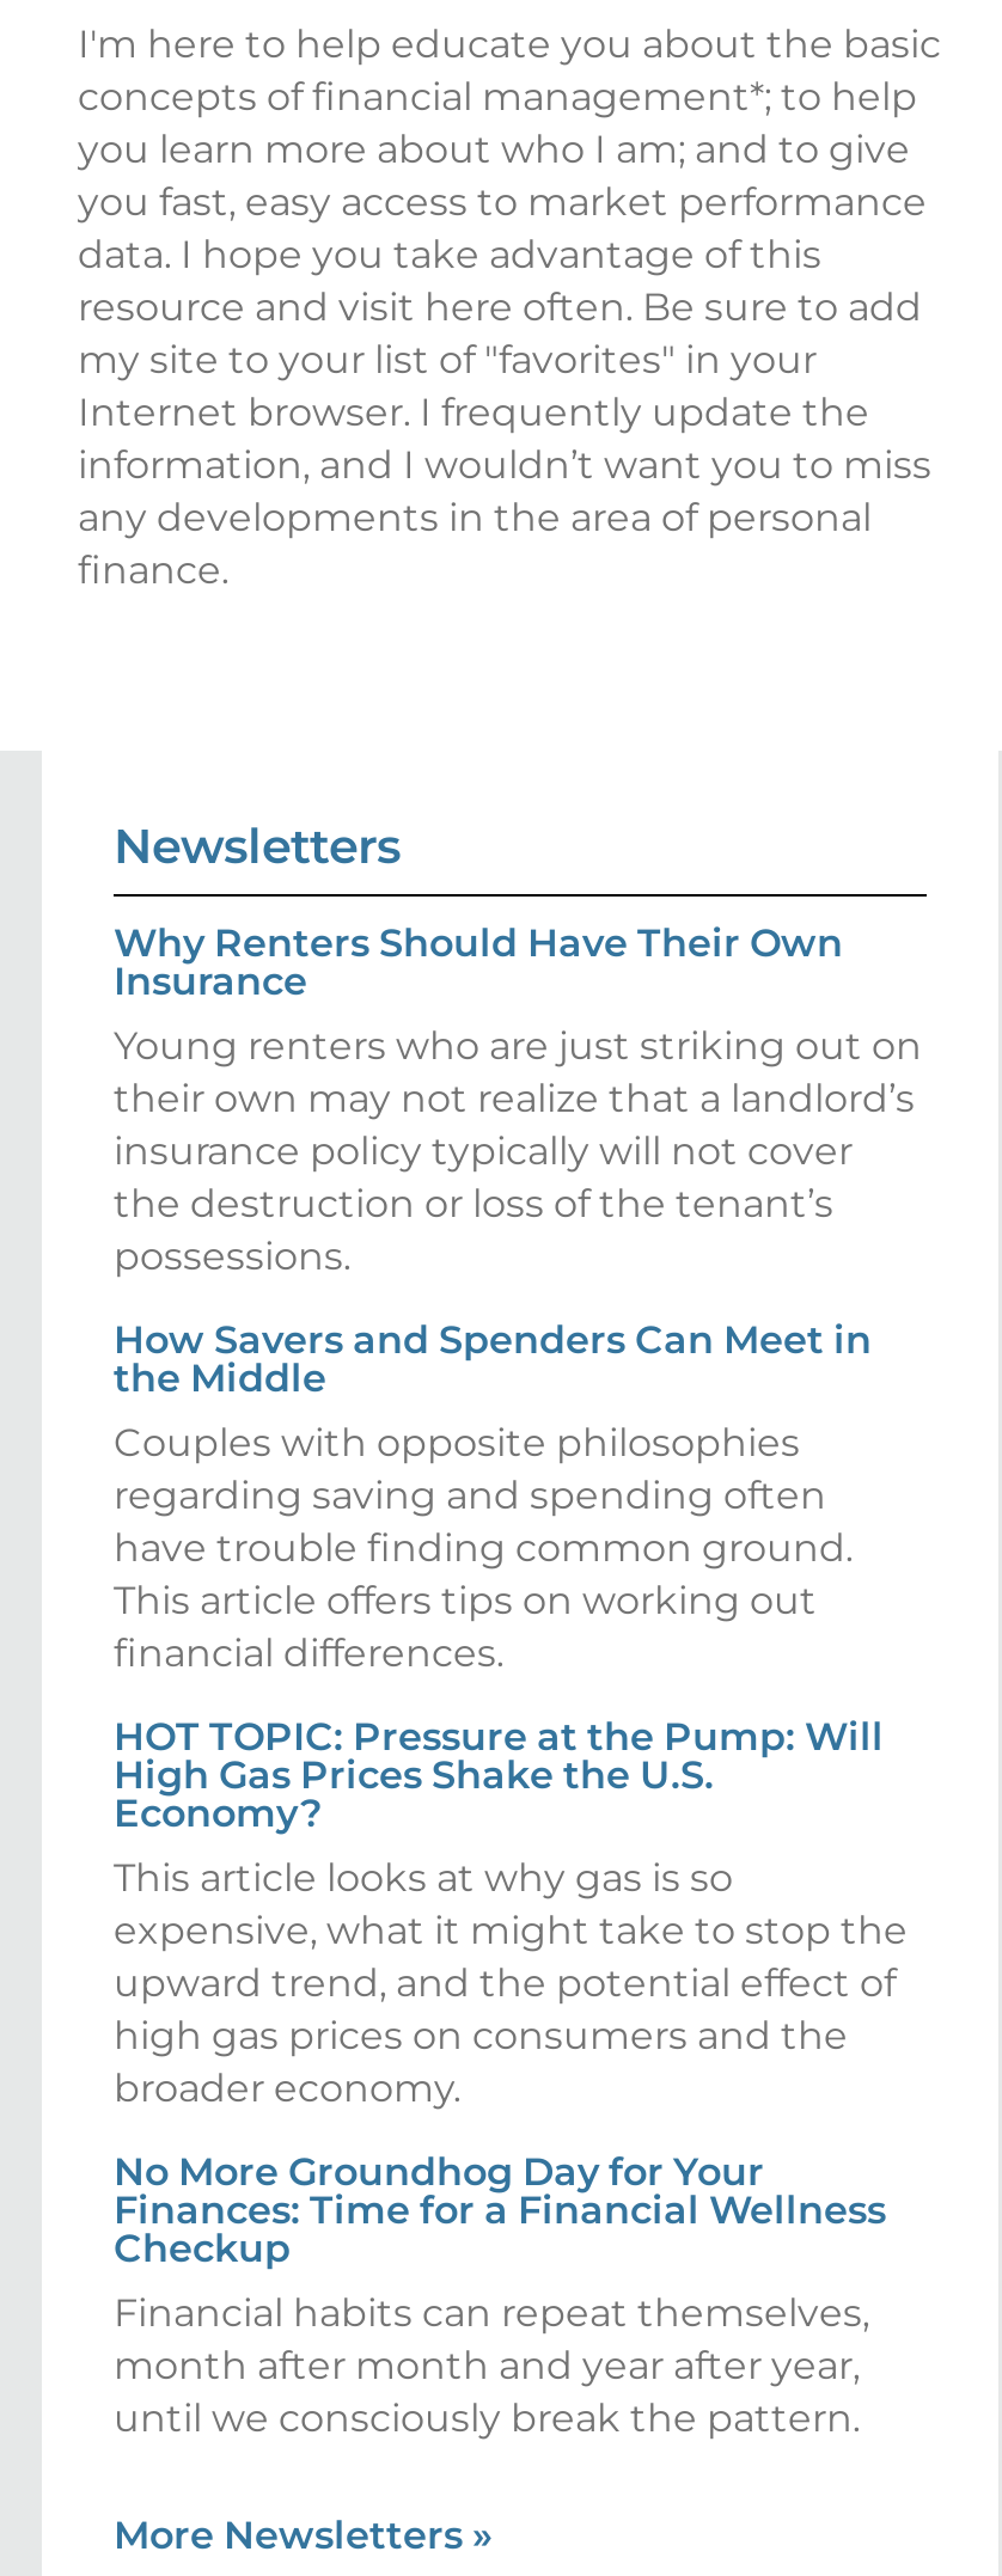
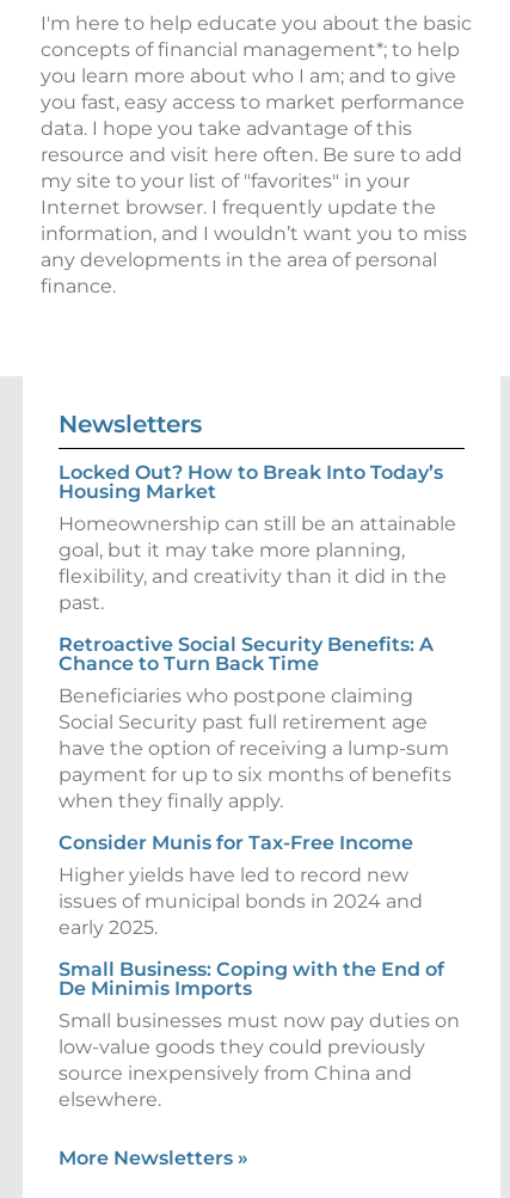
[114,919,922,1278] Why Renters Should Have Their Own | Insurance | Young renters who are just striking out on | their own may not realize that a landlord’s | insurance policy typically will not cover | the destruction or loss of the tenant’s | possessions. -> [59,461,456,613] Locked Out? How to Break Into Today’s | Housing Market | Homeownership can still be an attainable | goal, but it may take more planning, | flexibility, and creativity than it did in the | past.
[114,1316,872,1675] How Savers and Spenders Can Meet in | the Middle | Couples with opposite philosophies | regarding saving and spending often | have trouble finding common ground. | This article offers tips on working out | financial differences. -> [59,633,451,812] Retroactive Social Security Benefits: A | Chance to Turn Back Time | Beneficiaries who postpone claiming | Social Security past full retirement age | have the option of receiving a lump-sum | payment for up to six months of benefits | when they finally apply.
[114,1713,908,2110] HOT TOPIC: Pressure at the Pump: Will | High Gas Prices Shake the U.S. | Economy? | This article looks at why gas is so | expensive, what it might take to stop the | upward trend, and the potential effect of | high gas prices on consumers and the | broader economy. -> [59,831,423,938] Consider Munis for Tax-Free Income | Higher yields have led to record new | issues of municipal bonds in 2024 and | early 2025.
[114,2148,886,2440] No More Groundhog Day for Your | Finances: Time for a Financial Wellness | Checkup | Financial habits can repeat themselves, | month after month and year after year, | until we consciously break the pattern. -> [59,957,460,1110] Small Business: Coping with the End of | De Minimis Imports | Small businesses must now pay duties on | low-value goods they could previously | source inexpensively from China and | elsewhere.

